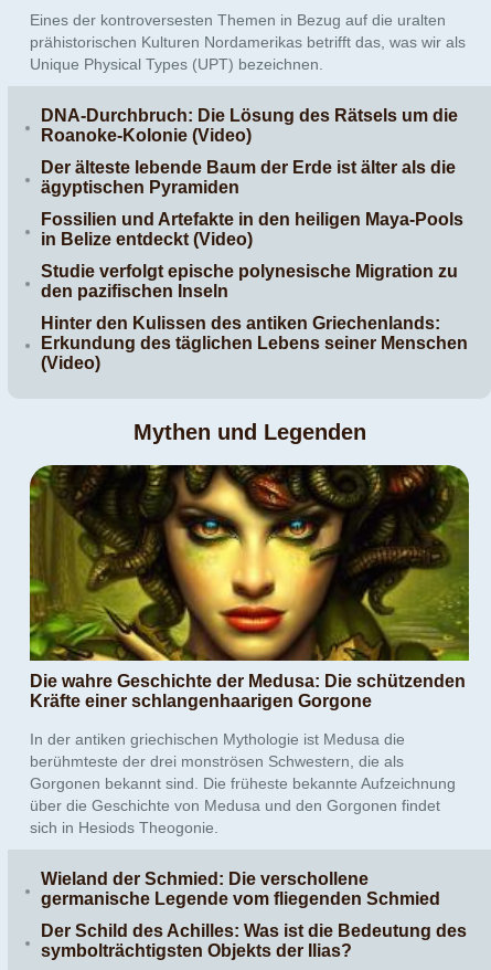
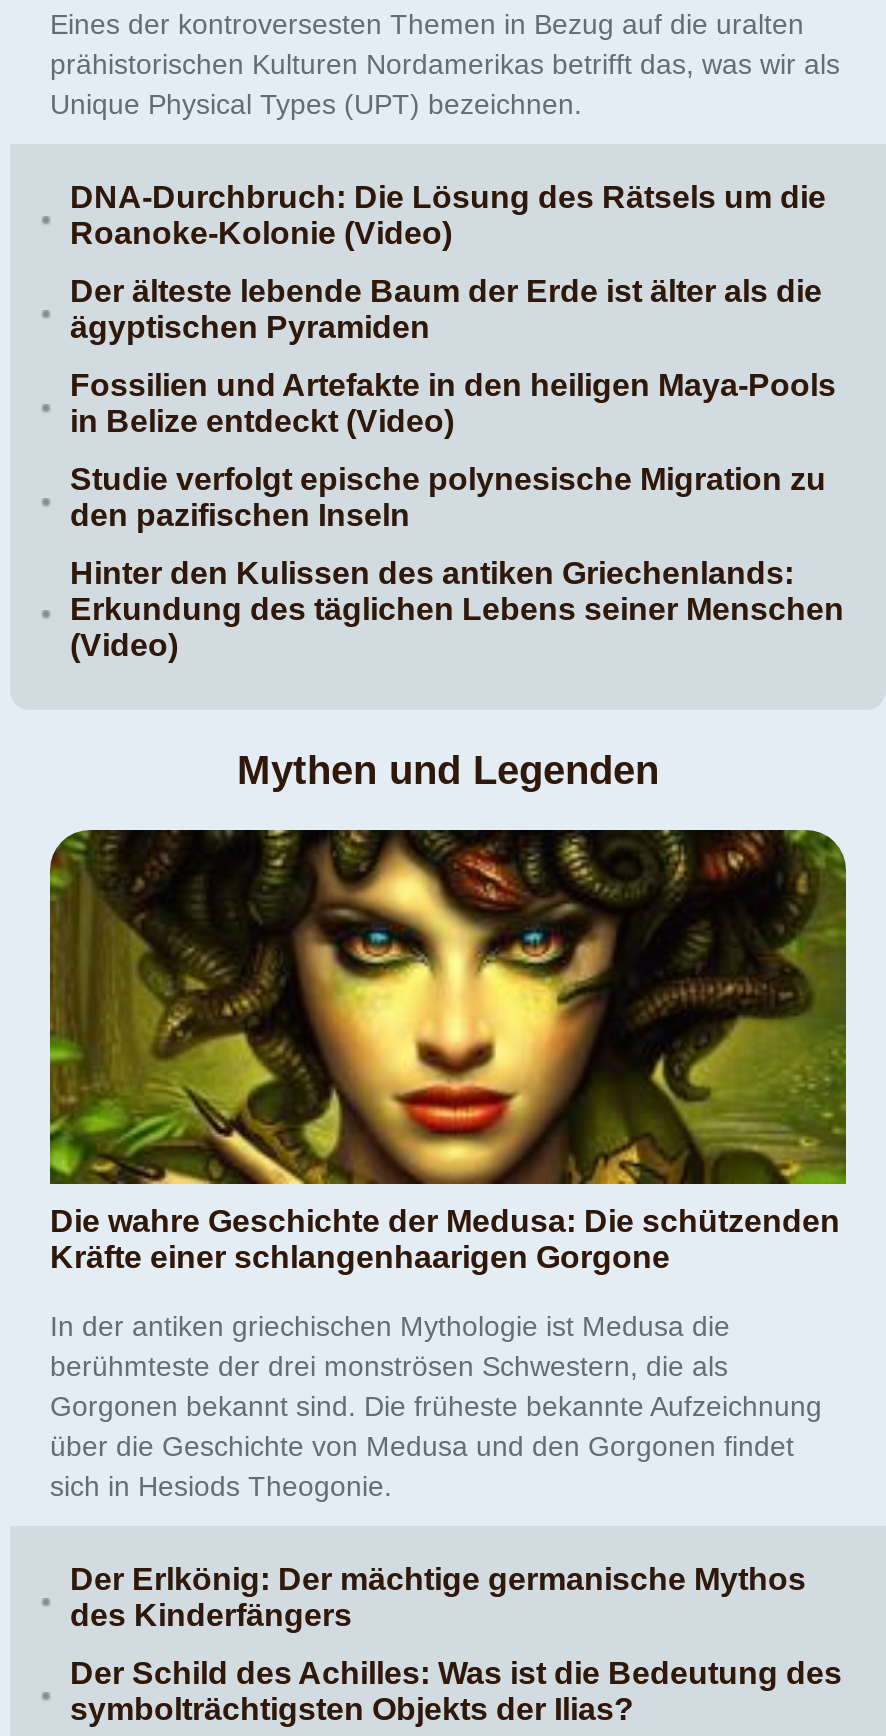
[41,870,440,908] Wieland der Schmied: Die verschollene | germanische Legende vom fliegenden Schmied -> [70,1563,806,1633] Der Erlkönig: Der mächtige germanische Mythos | des Kinderfängers

